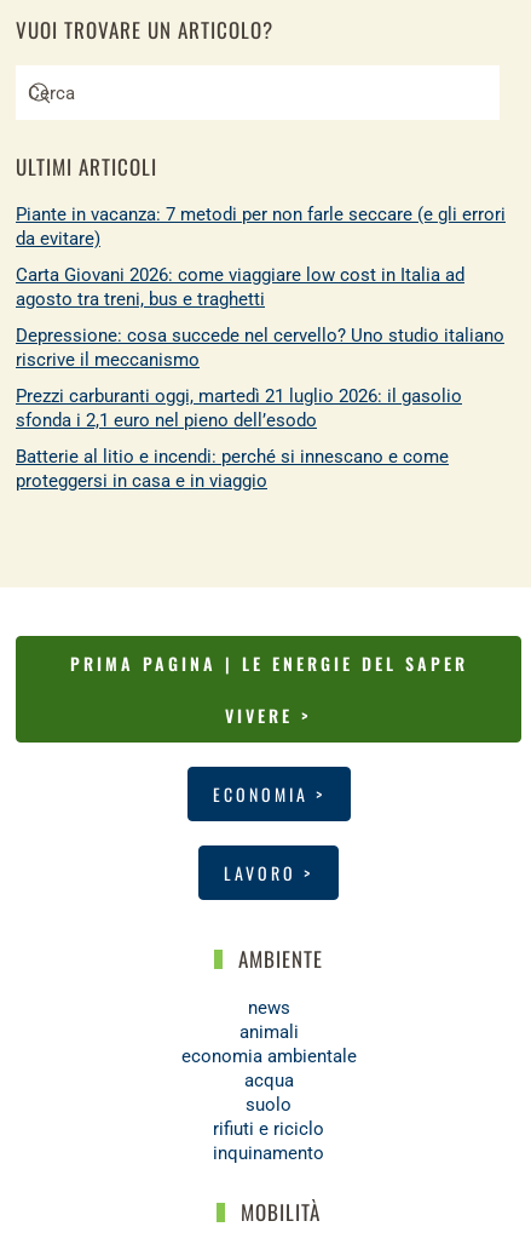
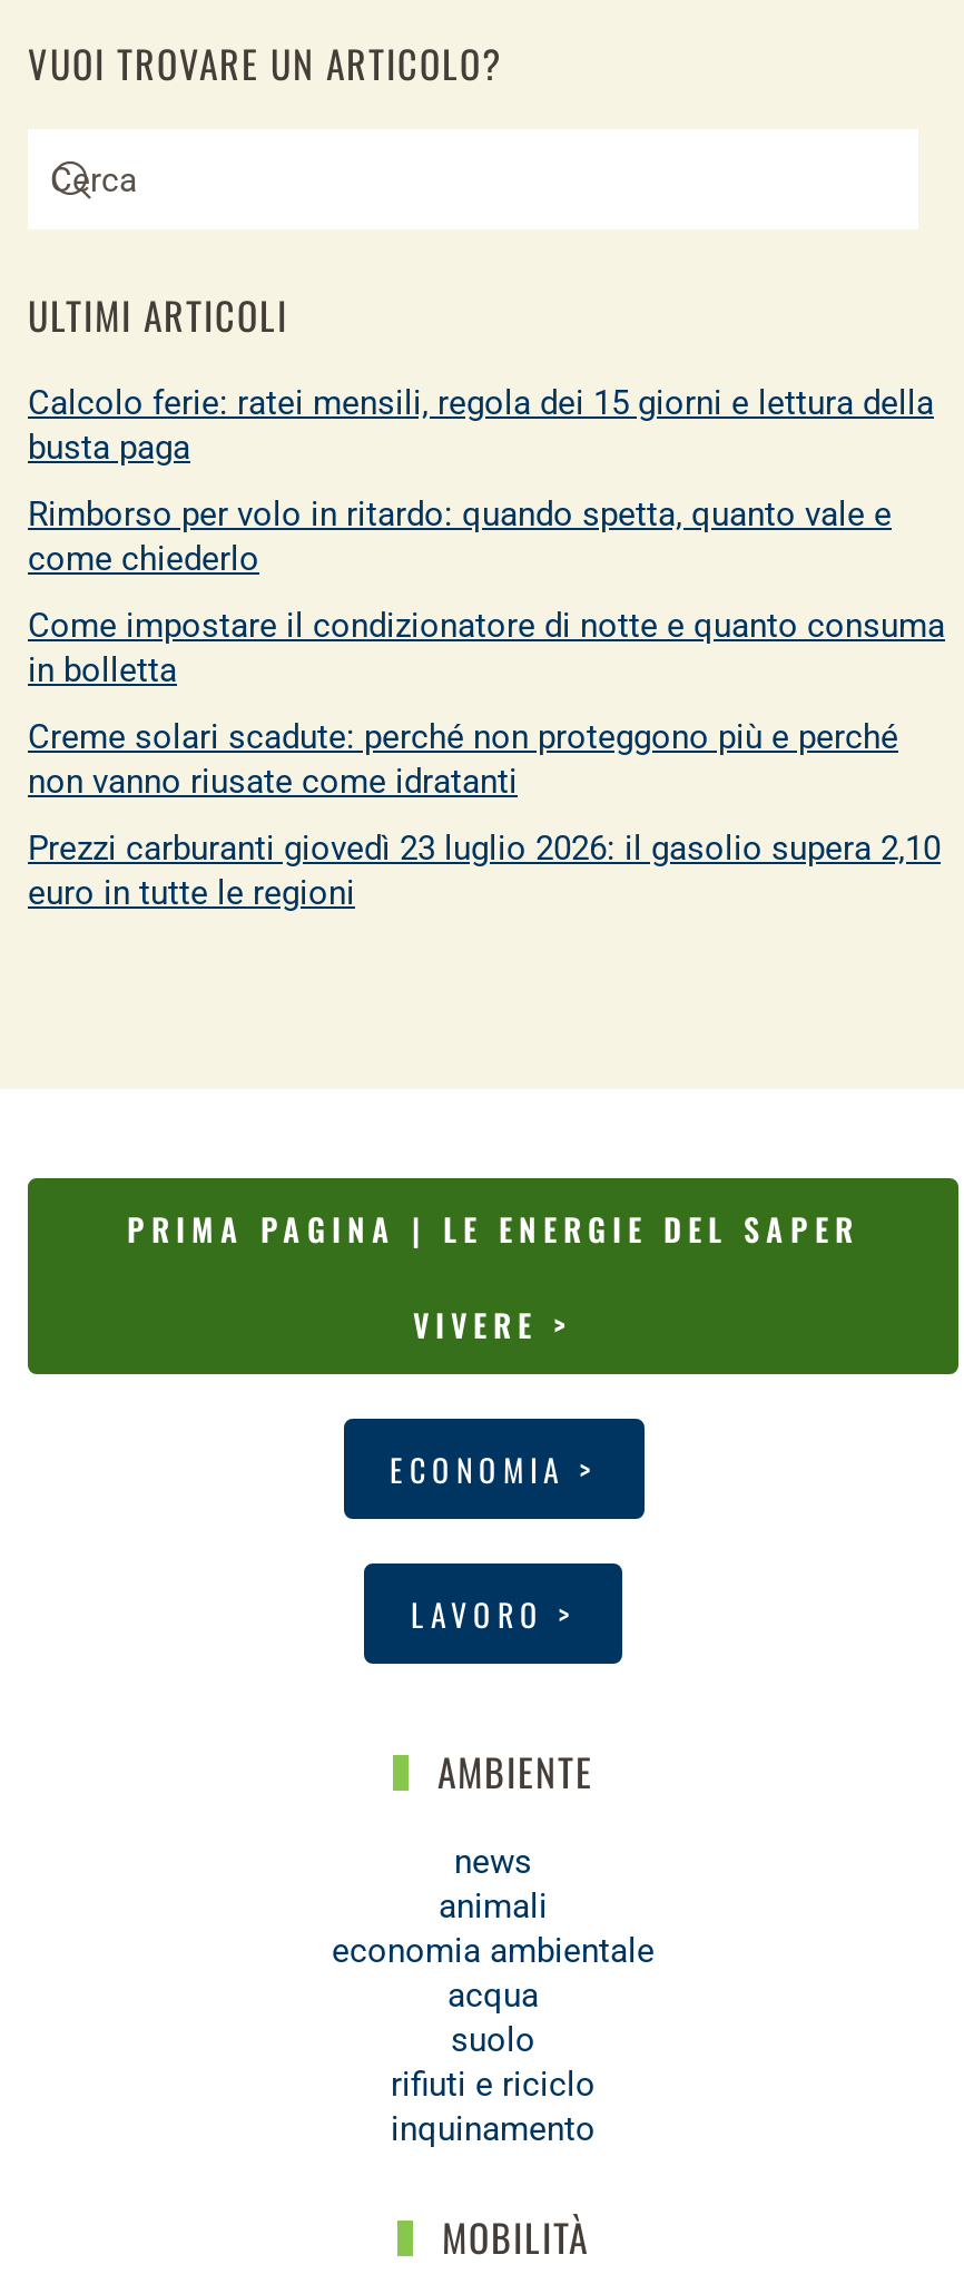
[16,203,506,250] Piante in vacanza: 7 metodi per non farle seccare (e gli errori | da evitare) -> [28,383,934,468] Calcolo ferie: ratei mensili, regola dei 15 giorni e lettura della | busta paga
[16,264,464,310] Carta Giovani 2026: come viaggiare low cost in Italia ad | agosto tra treni, bus e traghetti -> [28,494,892,579] Rimborso per volo in ritardo: quando spetta, quanto vale e | come chiederlo
[16,325,504,371] Depressione: cosa succede nel cervello? Uno studio italiano | riscrive il meccanismo -> [28,606,945,690] Come impostare il condizionatore di notte e quanto consuma | in bolletta
[16,385,462,431] Prezzi carburanti oggi, martedì 21 luglio 2026: il gasolio | sfonda i 2,1 euro nel pieno dell’esodo -> [28,717,898,802] Creme solari scadute: perché non proteggono più e perché | non vanno riusate come idratanti
[16,446,449,492] Batterie al litio e incendi: perché si innescano e come | proteggersi in casa e in viaggio -> [28,829,941,913] Prezzi carburanti giovedì 23 luglio 2026: il gasolio supera 2,10 | euro in tutte le regioni

